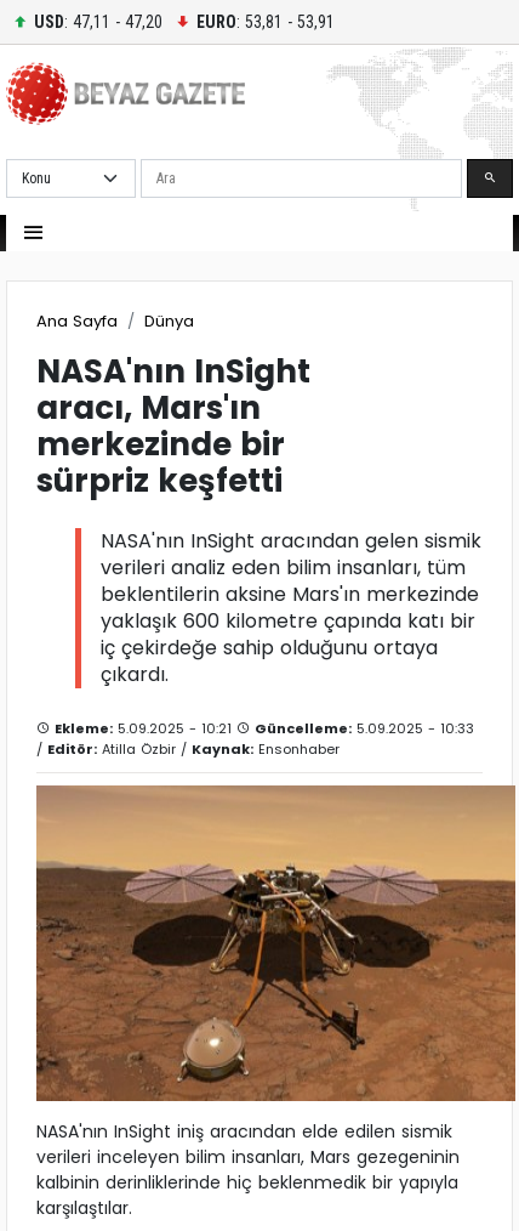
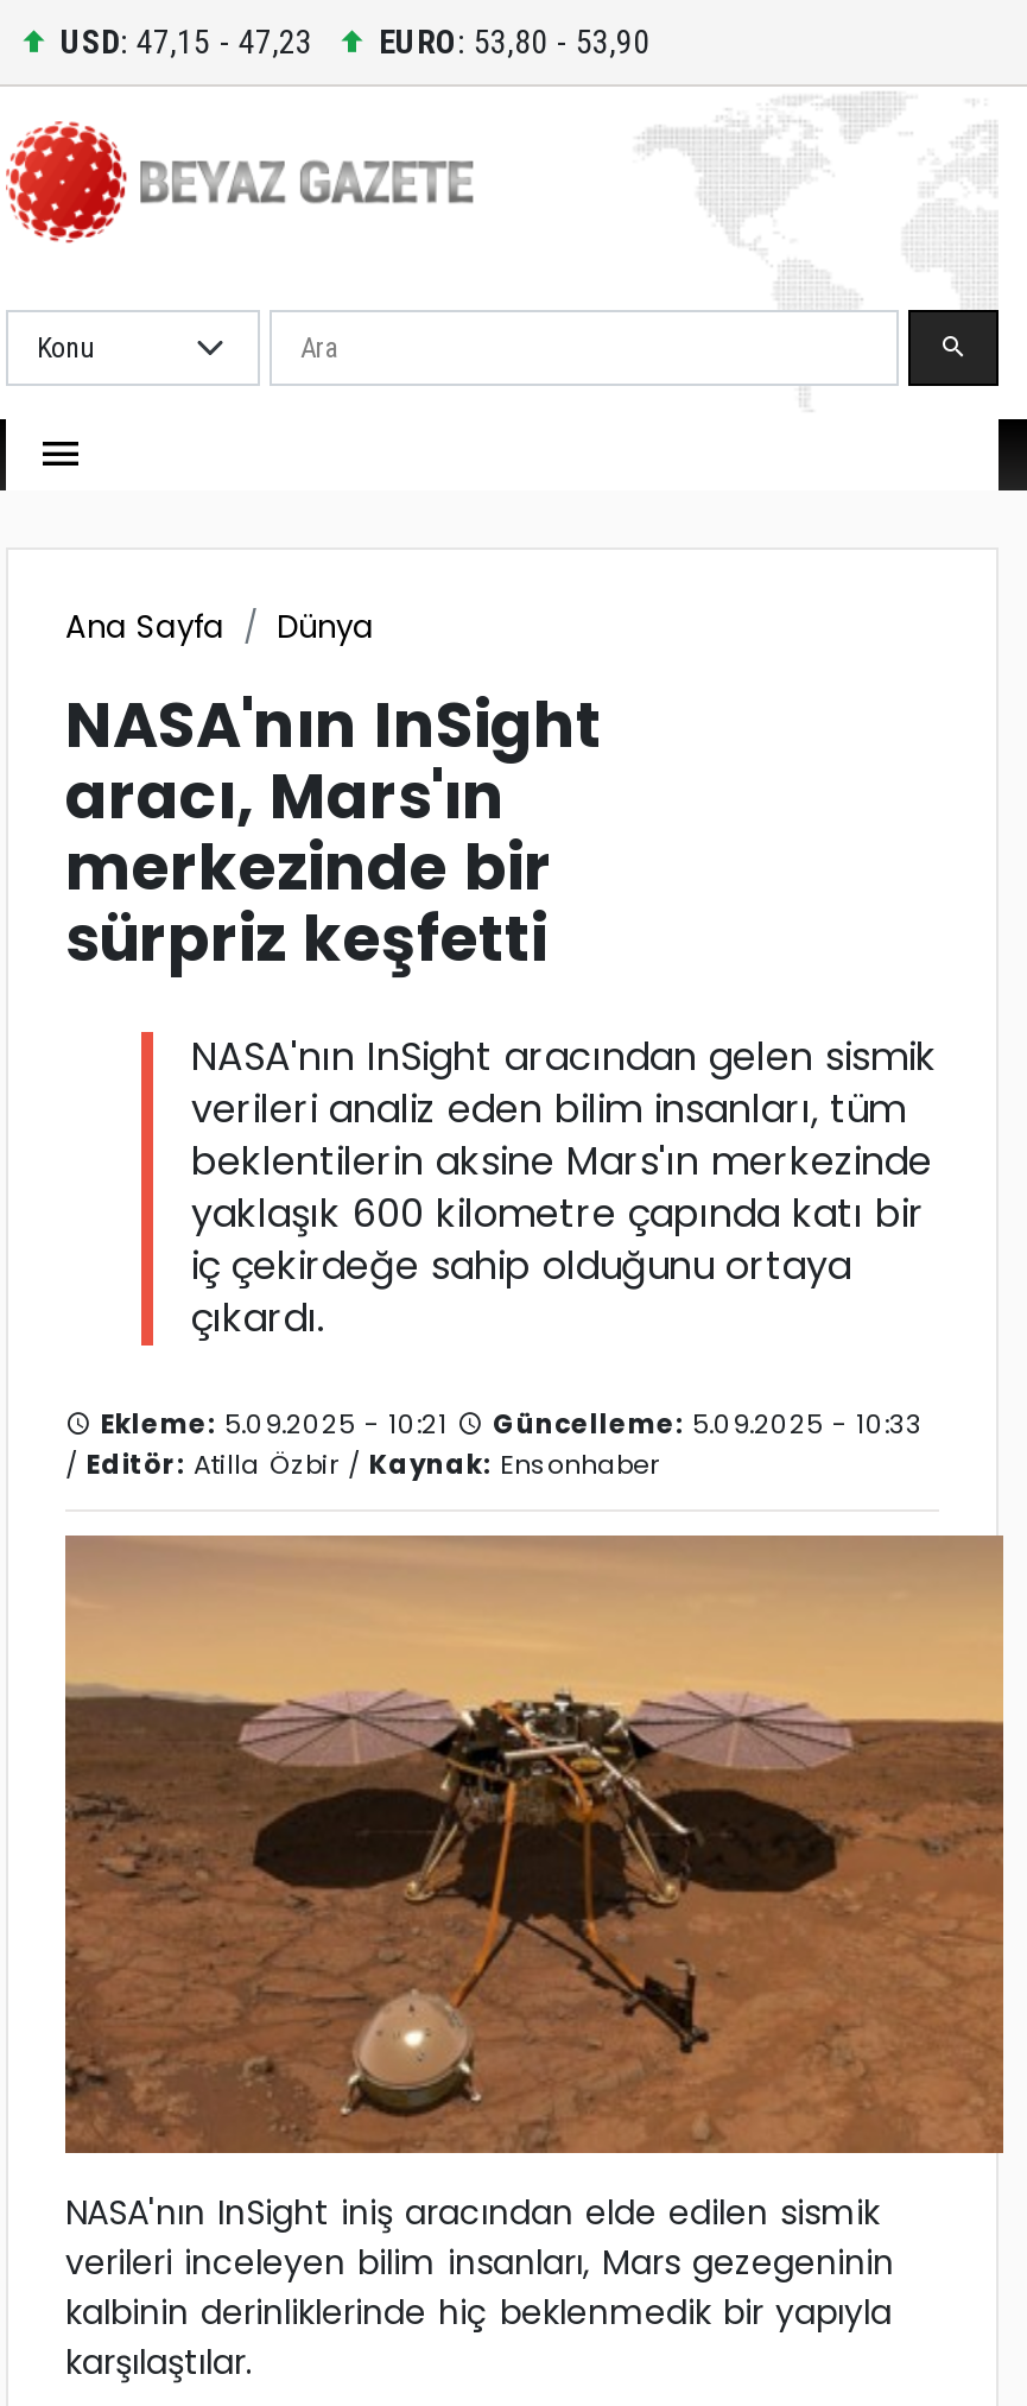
[34,12,162,31] USD: 47,11 - 47,20 -> [61,21,312,59] USD: 47,15 - 47,23
[196,12,335,31] EURO: 53,81 - 53,91 -> [379,21,649,59] EURO: 53,80 - 53,90

